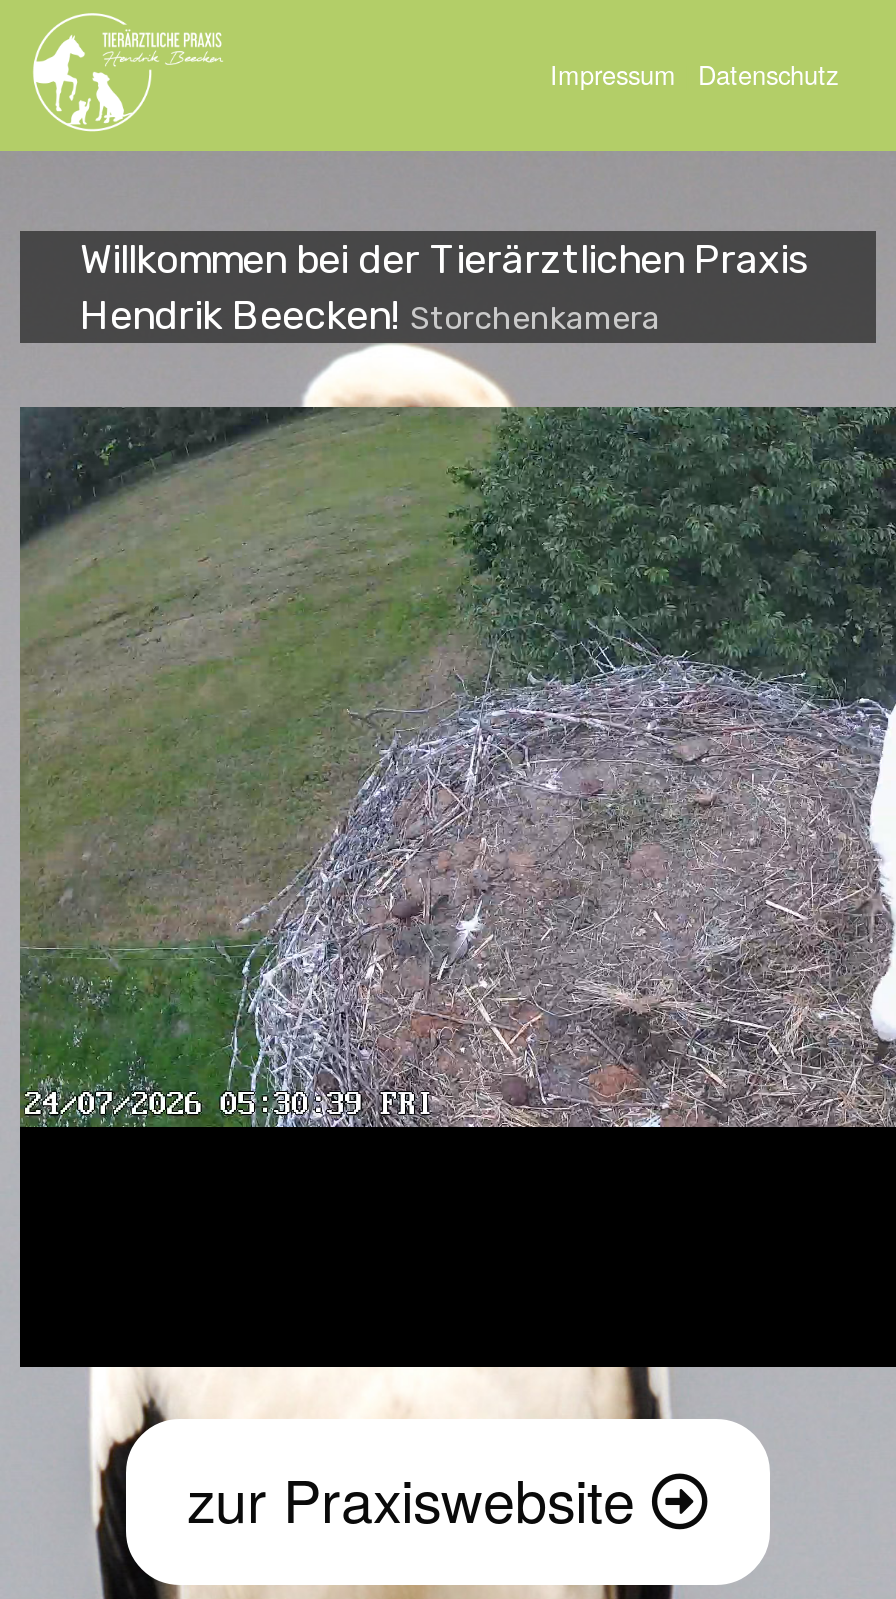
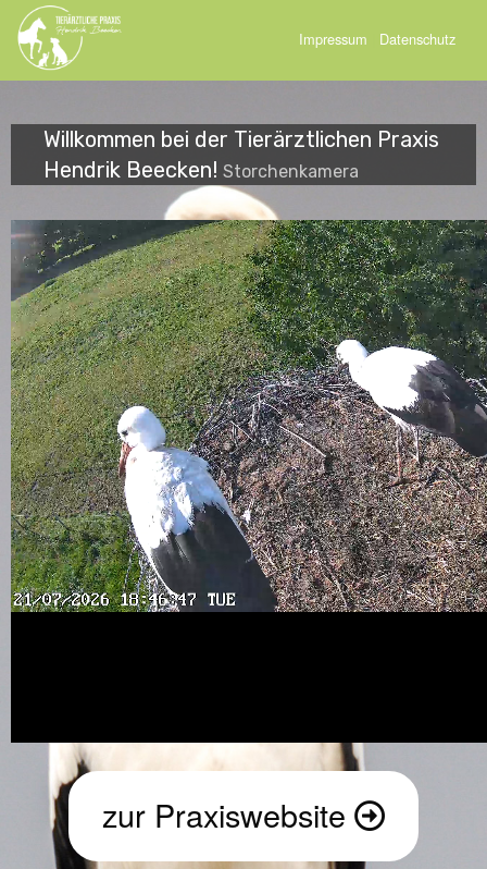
[20,407,890,1129] [image] -> [12,221,484,612] [image]

